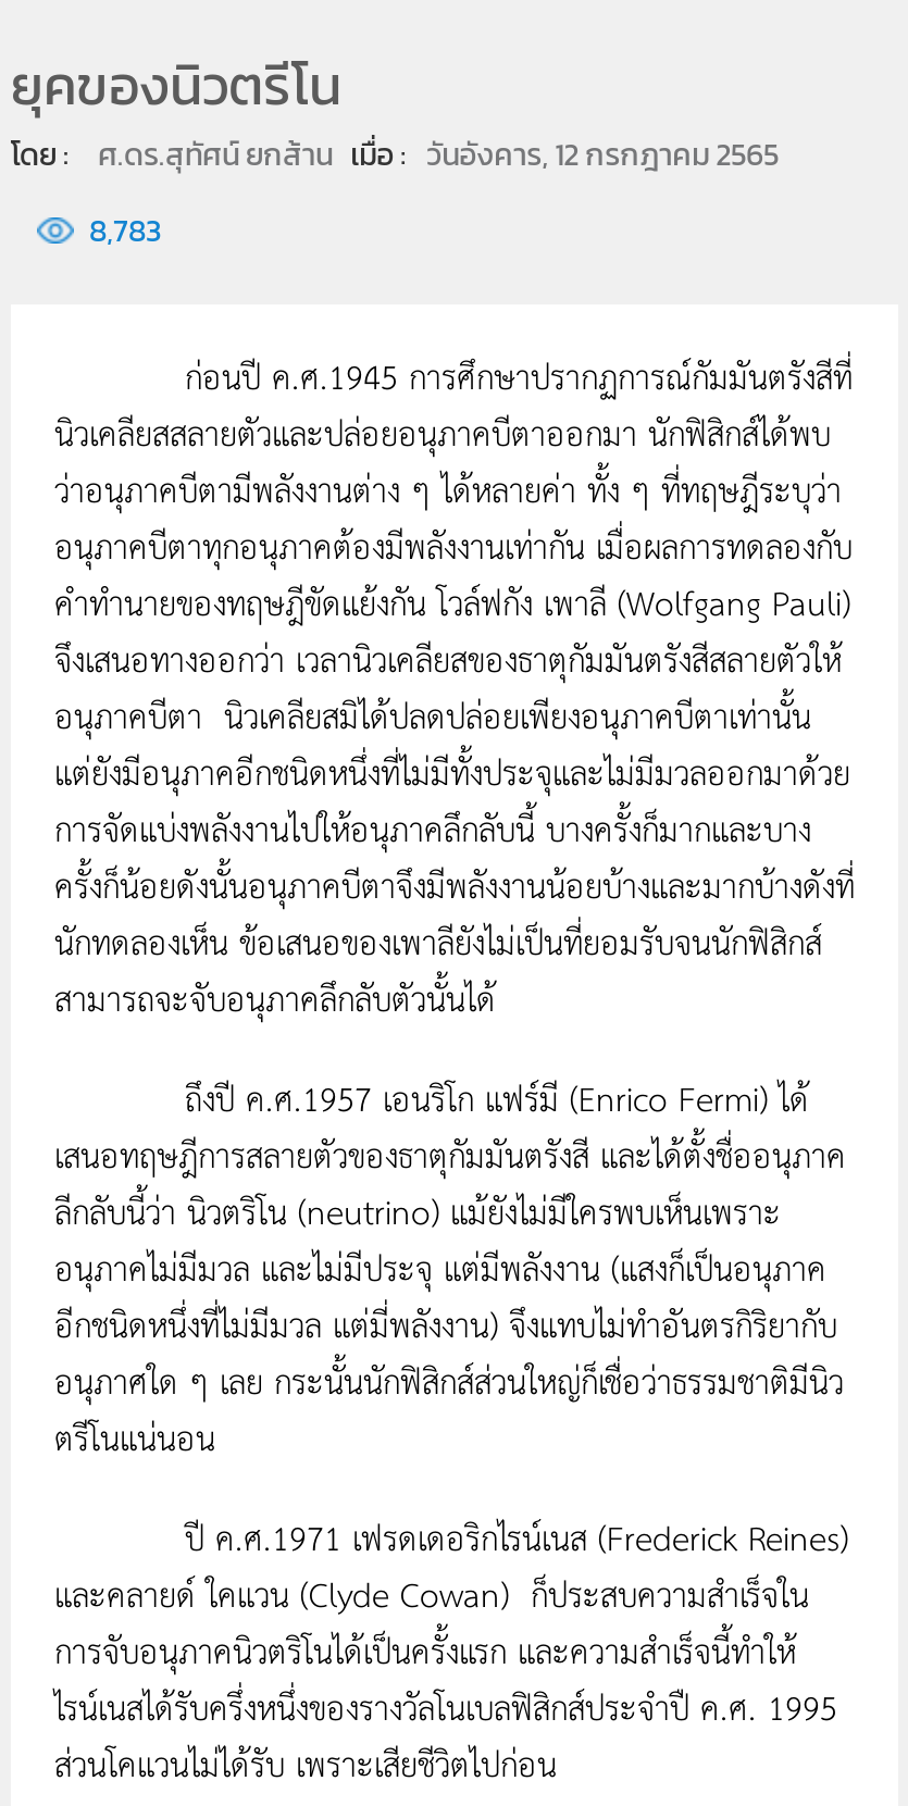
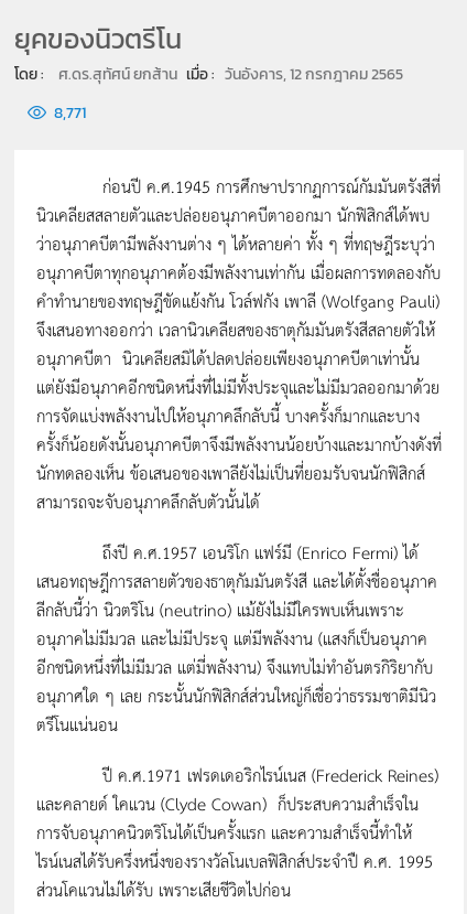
[89,208,161,254] 8,783 -> [54,101,86,124] 8,771

